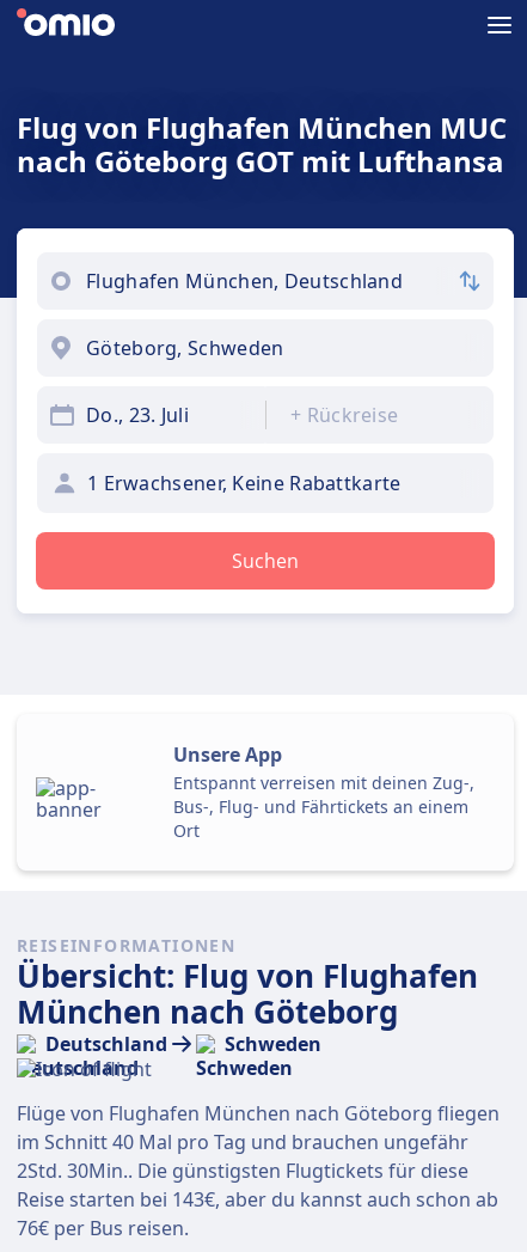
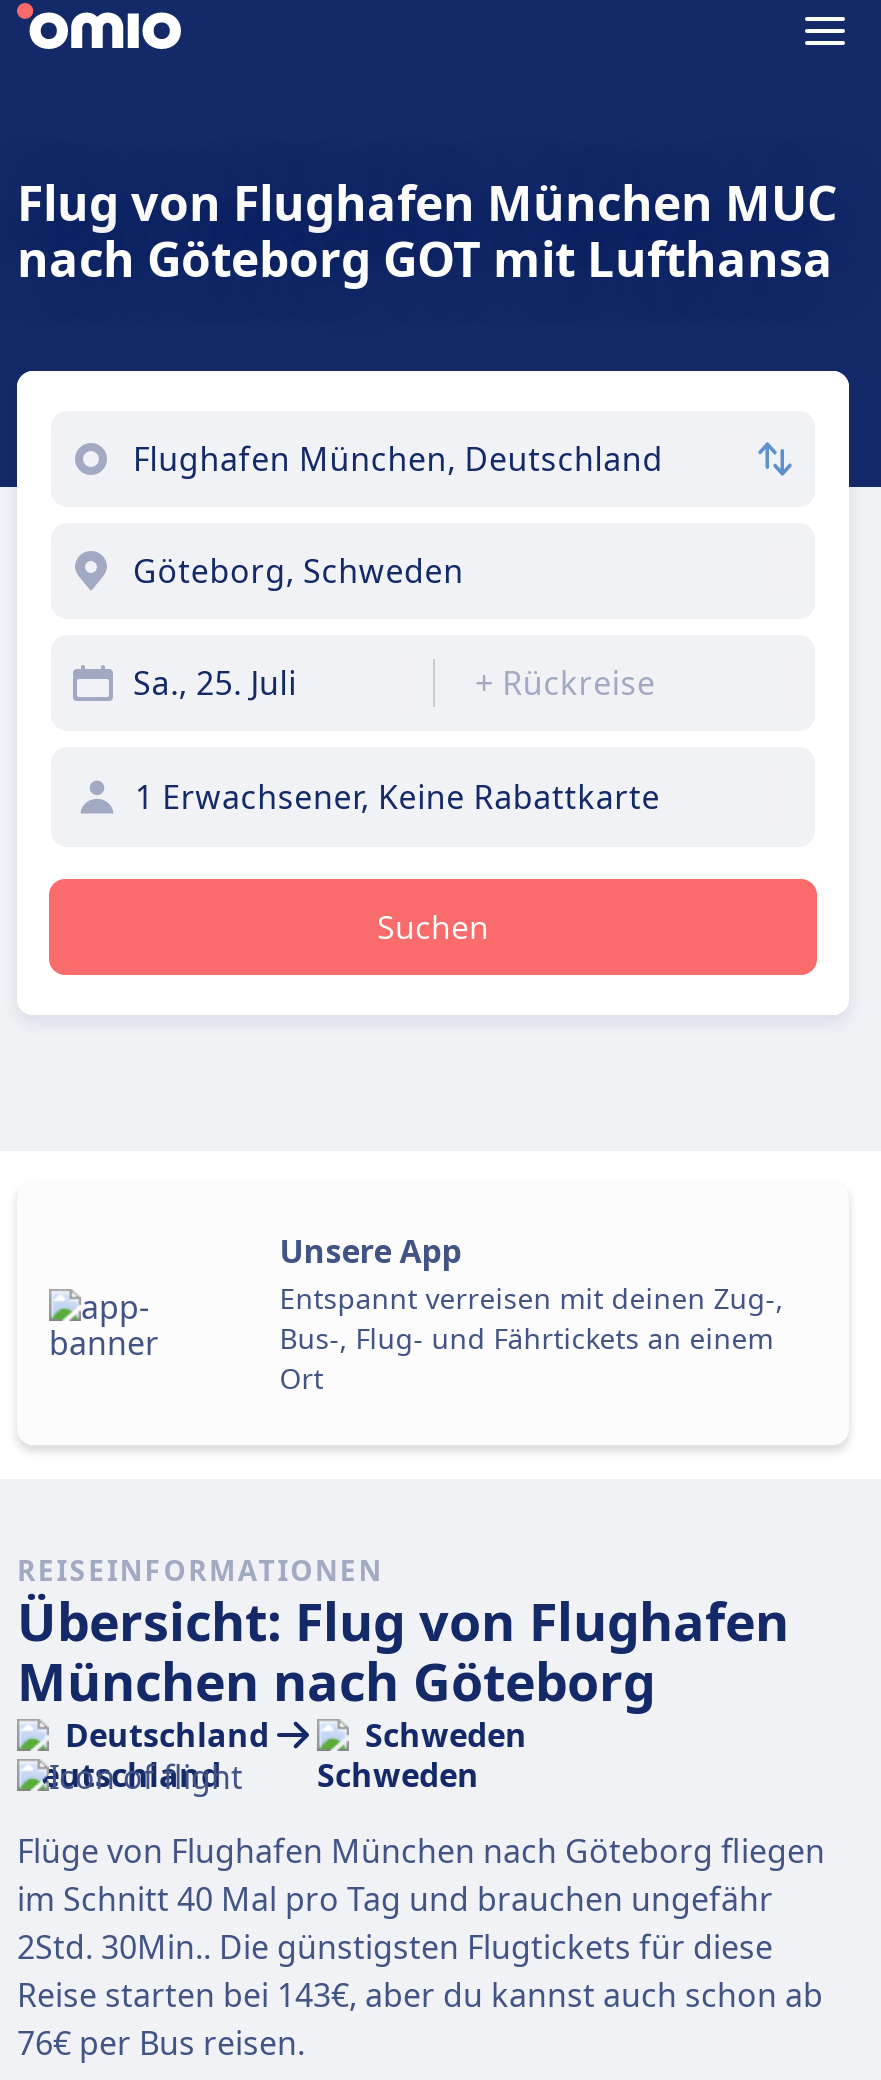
[86,402,189,428] Do., 23. Juli -> [133,661,297,705] Sa., 25. Juli

